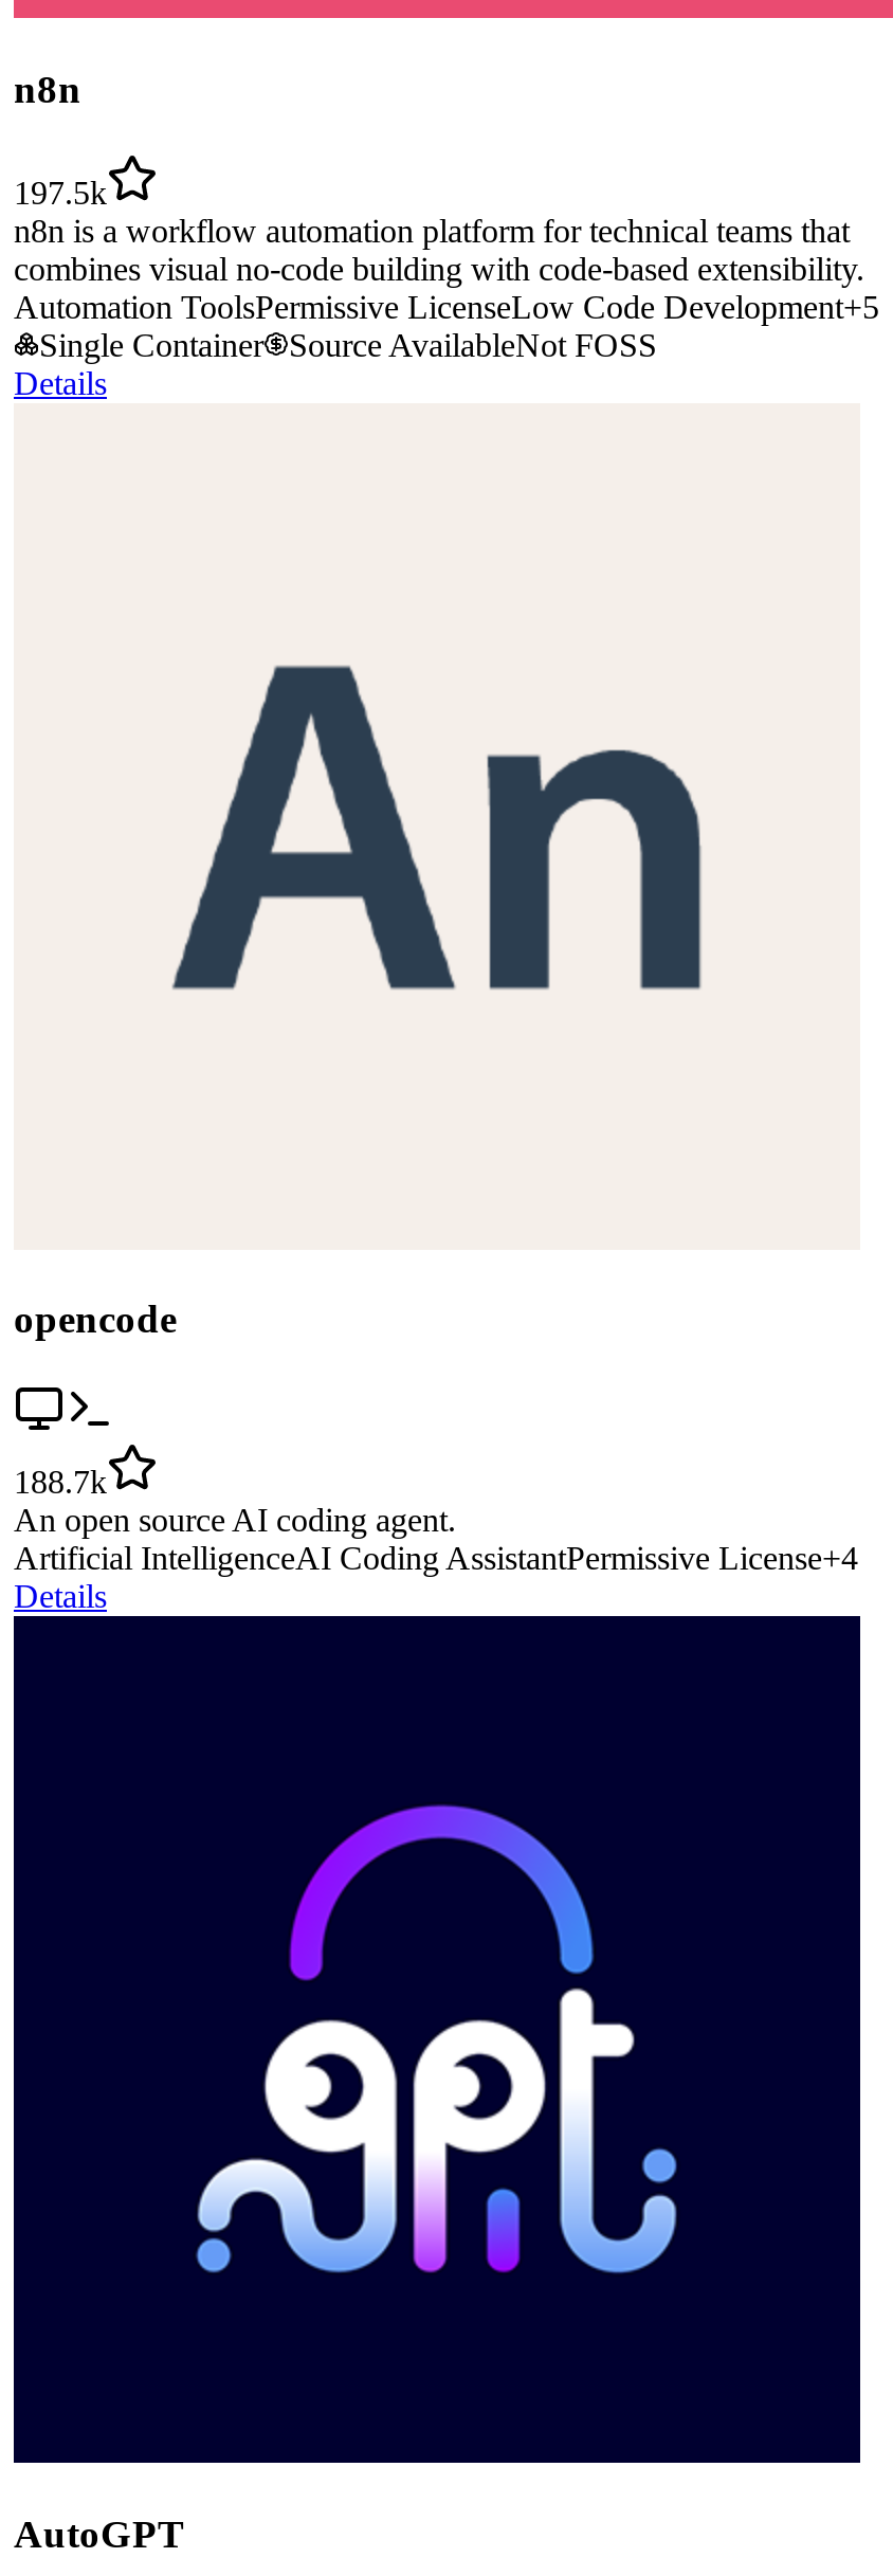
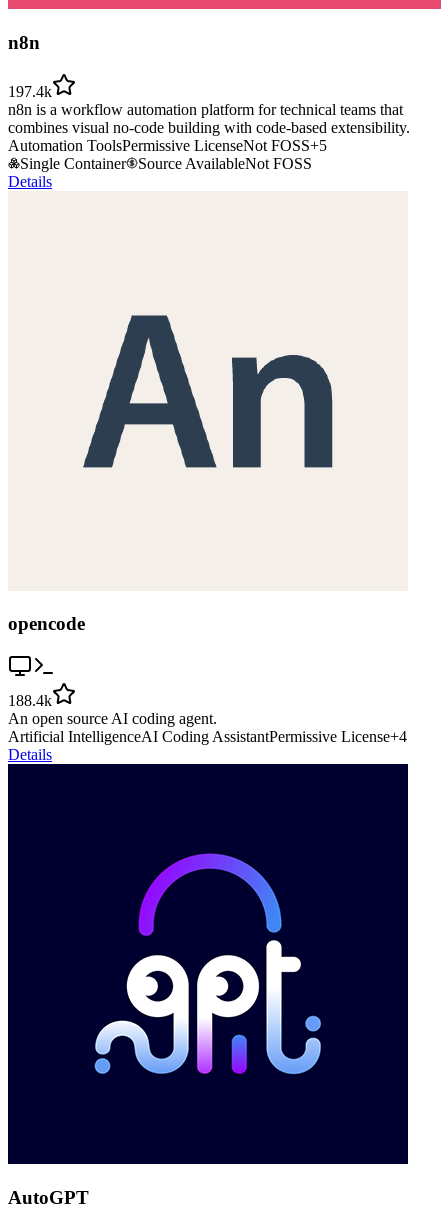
[14,174,107,210] 197.5k -> [8,83,52,100] 197.4k
[14,288,879,324] Automation ToolsPermissive LicenseLow Code Development+5 -> [8,137,327,154] Automation ToolsPermissive LicenseNot FOSS+5
[14,1464,107,1500] 188.7k -> [8,692,52,709] 188.4k

